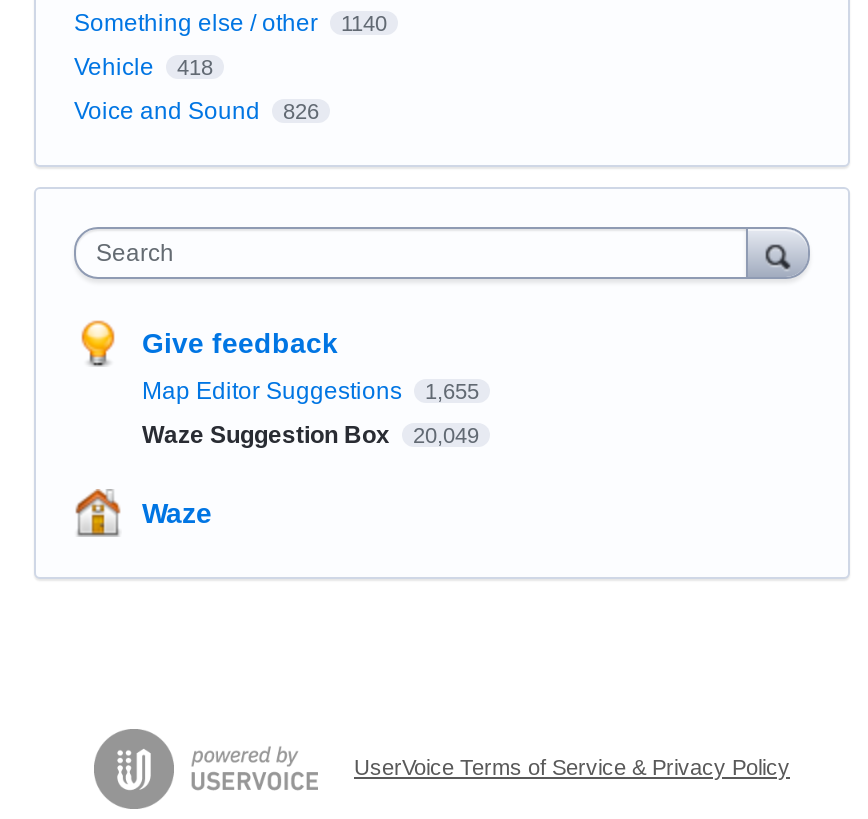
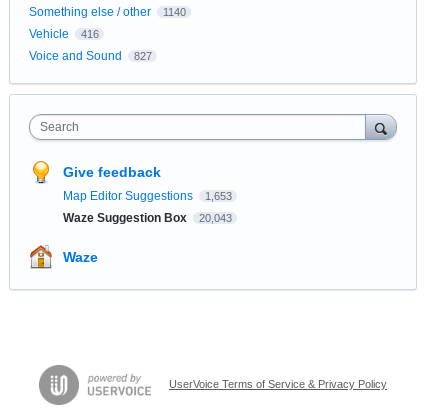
[74,52,213,80] Vehicle 418 -> [29,27,98,41] Vehicle 416
[74,96,319,124] Voice and Sound 826 -> [29,49,151,63] Voice and Sound 827
[142,376,479,404] Map Editor Suggestions 1,655 -> [63,189,231,203] Map Editor Suggestions 1,653
[142,420,479,448] Waze Suggestion Box 20,049 -> [63,211,231,225] Waze Suggestion Box 20,043

